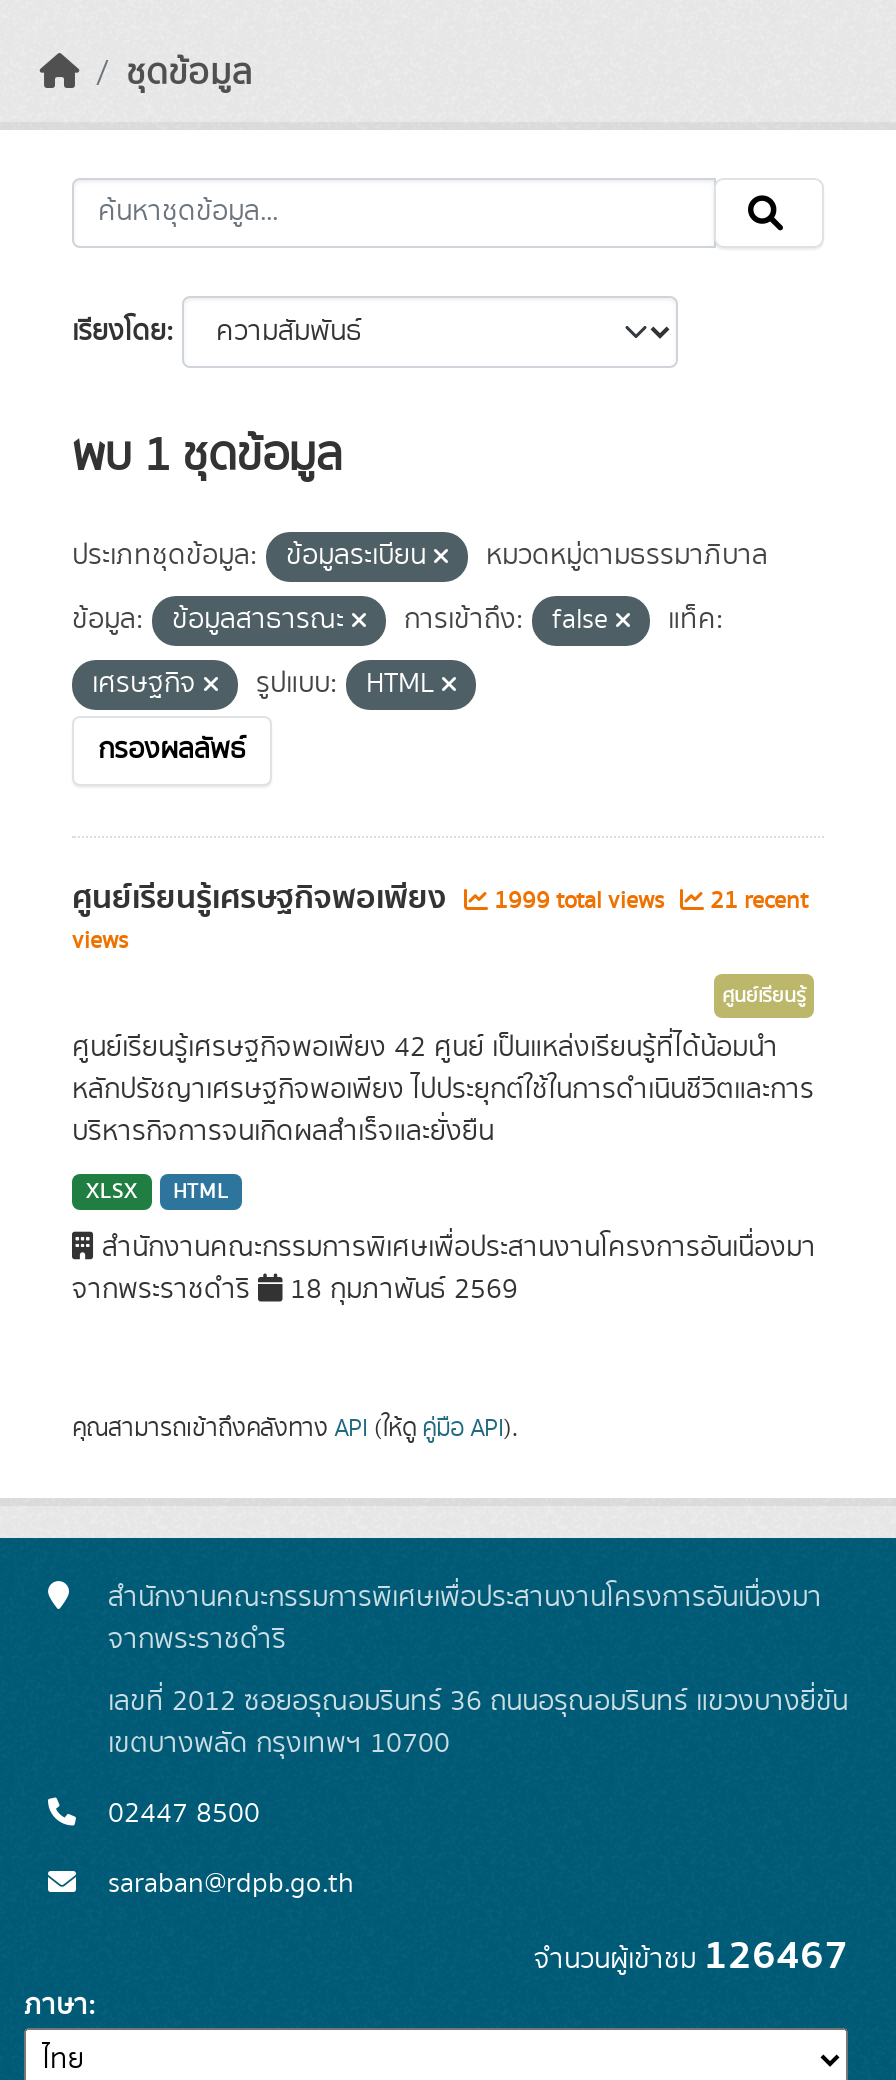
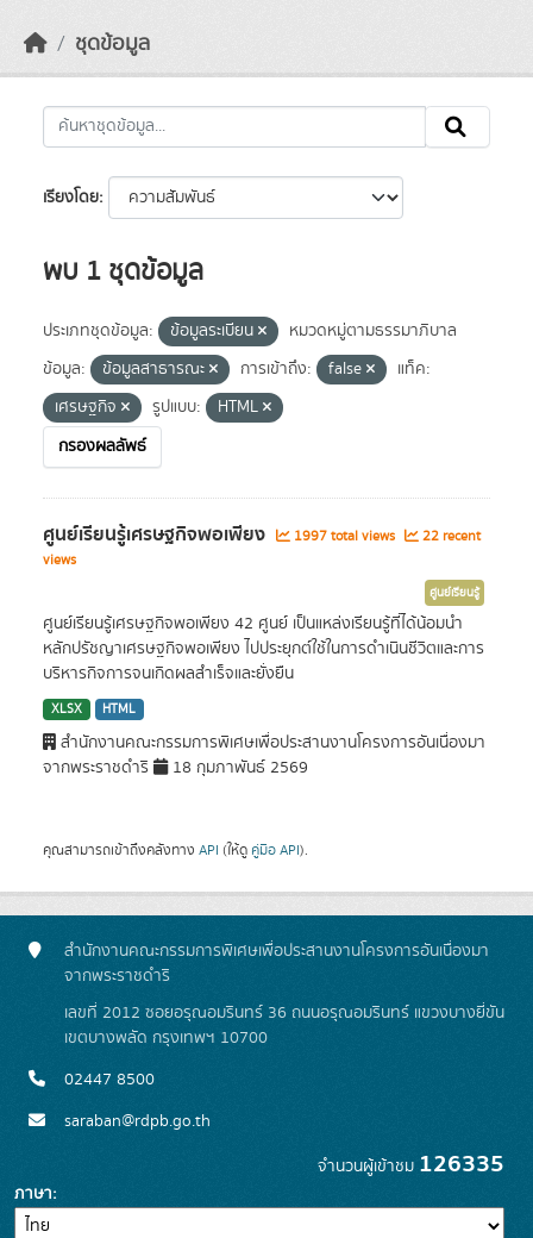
[488,884,670,918] 1999 total views -> [290,526,399,546] 1997 total views
[704,884,808,918] 21 recent -> [419,526,481,546] 22 recent
[534,1924,848,1988] จำนวนผู้เข้าชม126467 -> [318,1145,504,1183] จำนวนผู้เข้าชม126335

